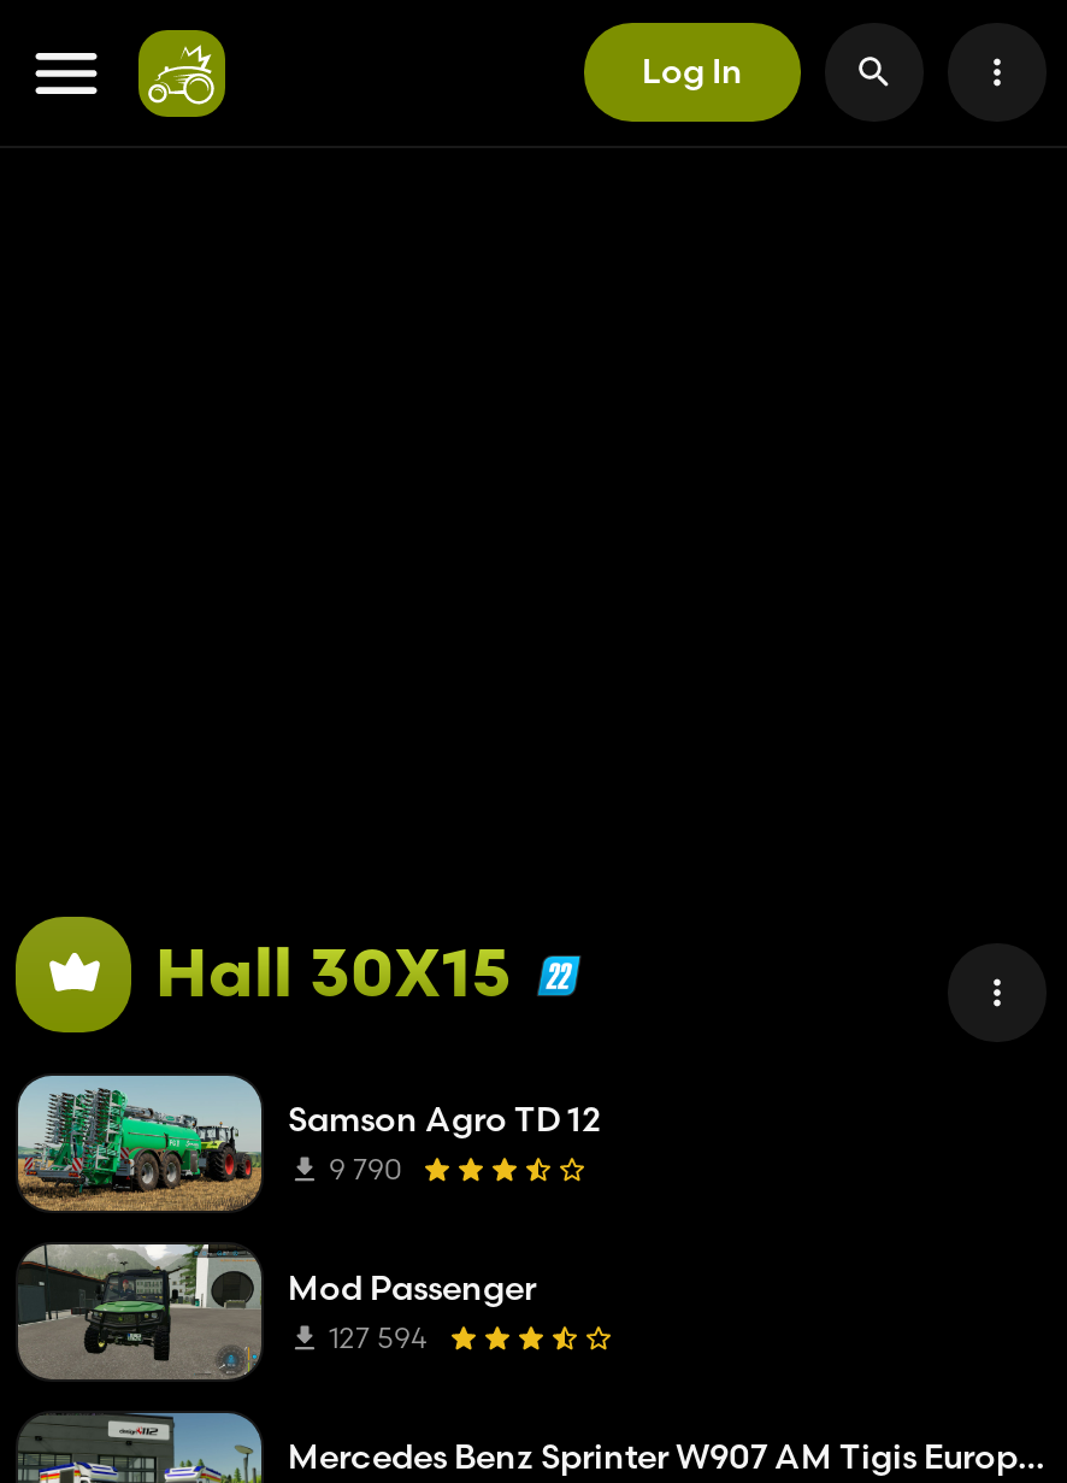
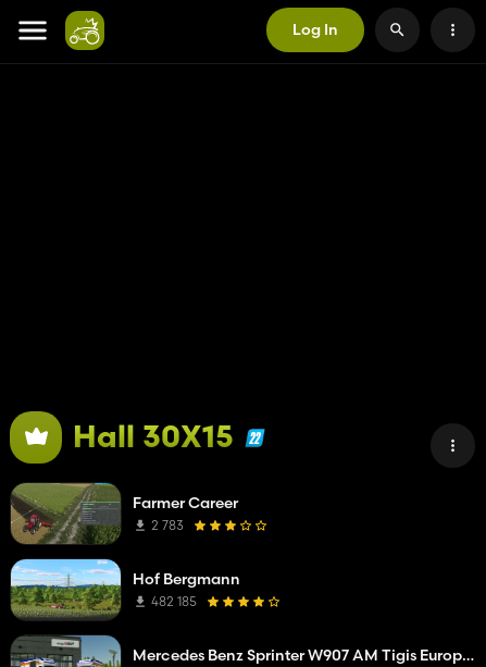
[16,1073,601,1213] [image] | Samson Agro TD 12 | 9 790 -> [10,482,238,544] [image] | Farmer Career | 2 783
[18,1242,536,1379] [image] | Mod Passenger | 127 594 -> [10,558,240,619] [image] | Hof Bergmann | 482 185

